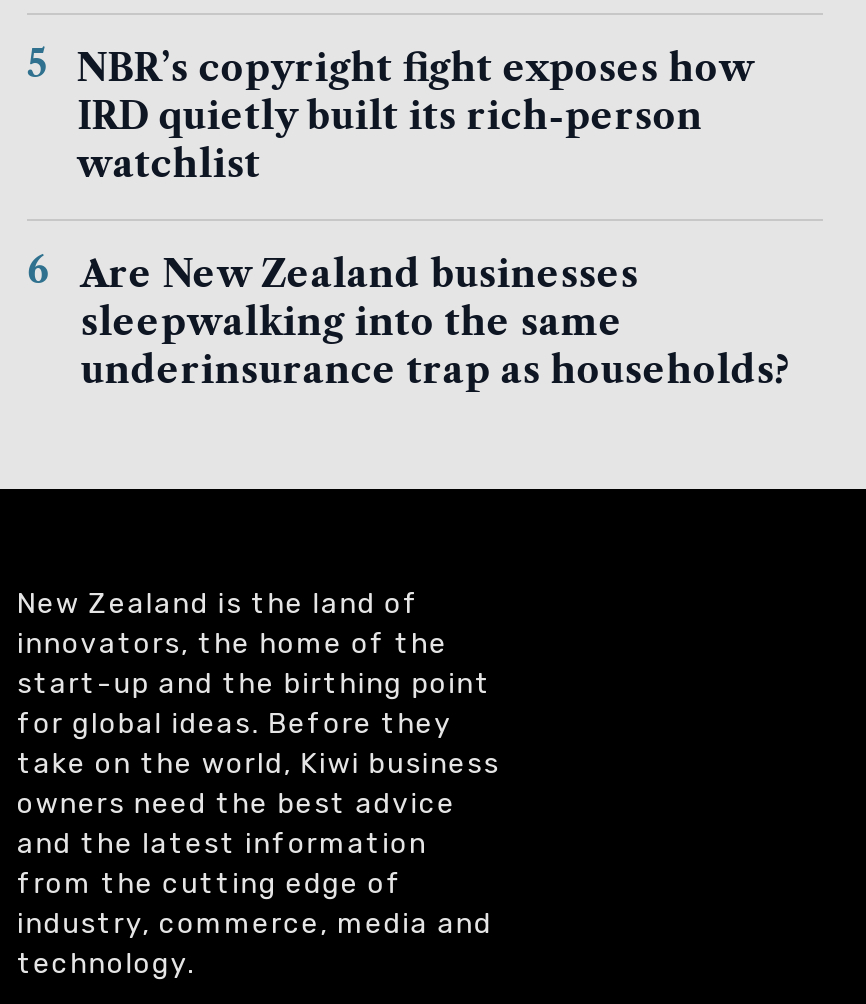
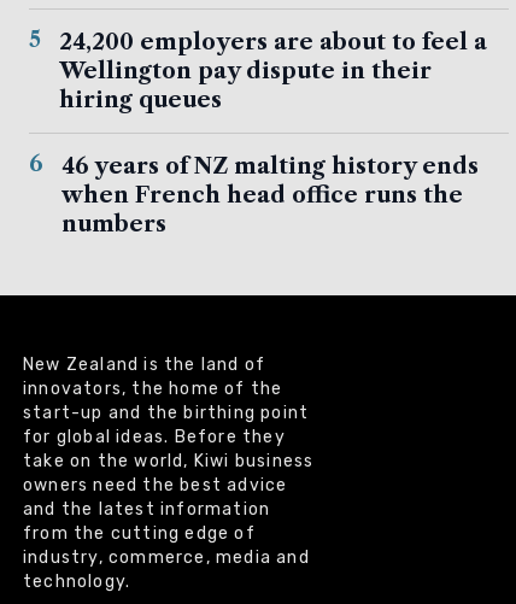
[77,48,753,188] NBR’s copyright fight exposes how | IRD quietly built its rich-person | watchlist -> [59,29,487,114] 24,200 employers are about to feel a | Wellington pay dispute in their | hiring queues
[81,254,791,394] Are New Zealand businesses | sleepwalking into the same | underinsurance trap as households? -> [61,153,479,238] 46 years of NZ malting history ends | when French head office runs the | numbers

